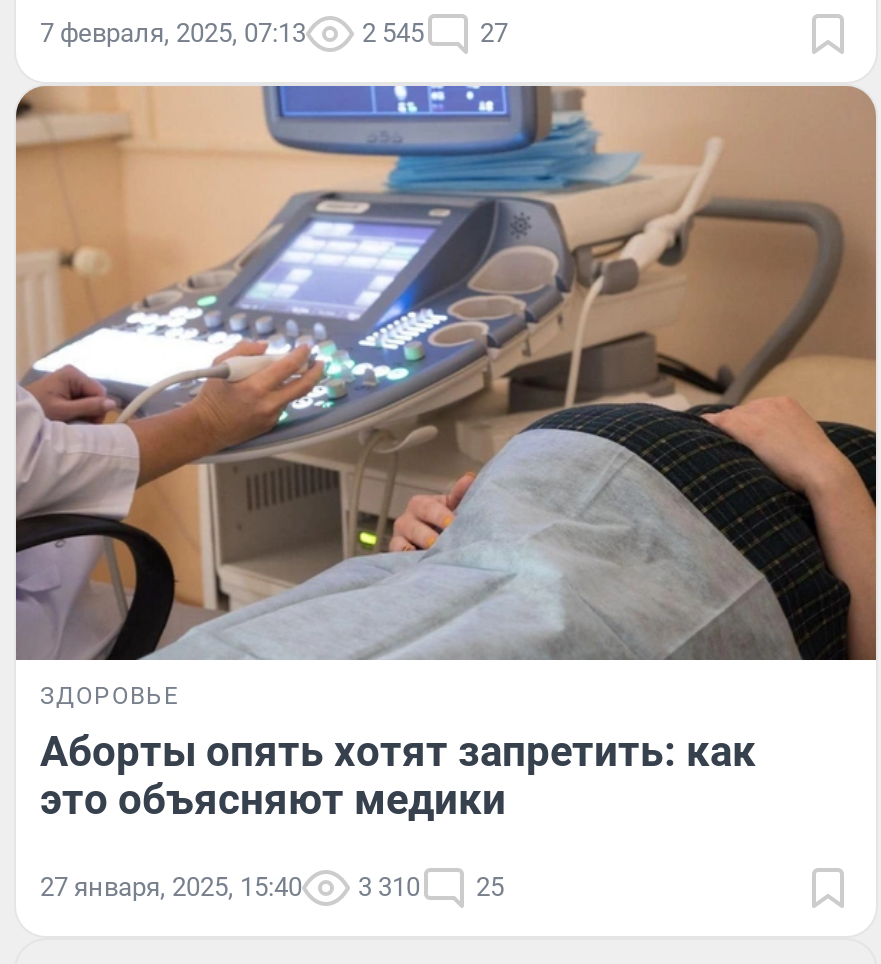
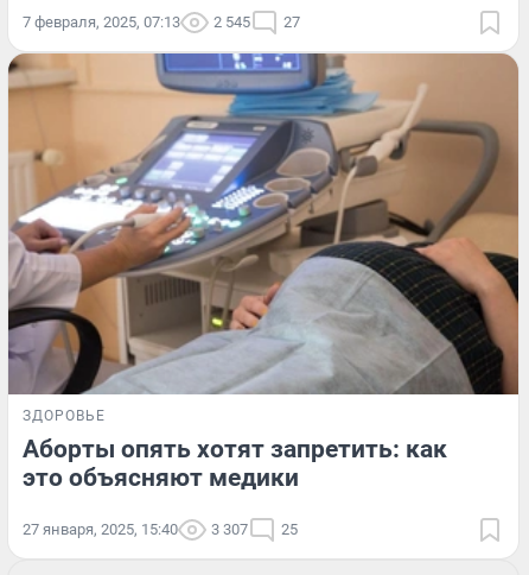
[40,872,504,902] 27 января, 2025, 15:40 3 310 25 -> [23,520,298,538] 27 января, 2025, 15:40 3 307 25

